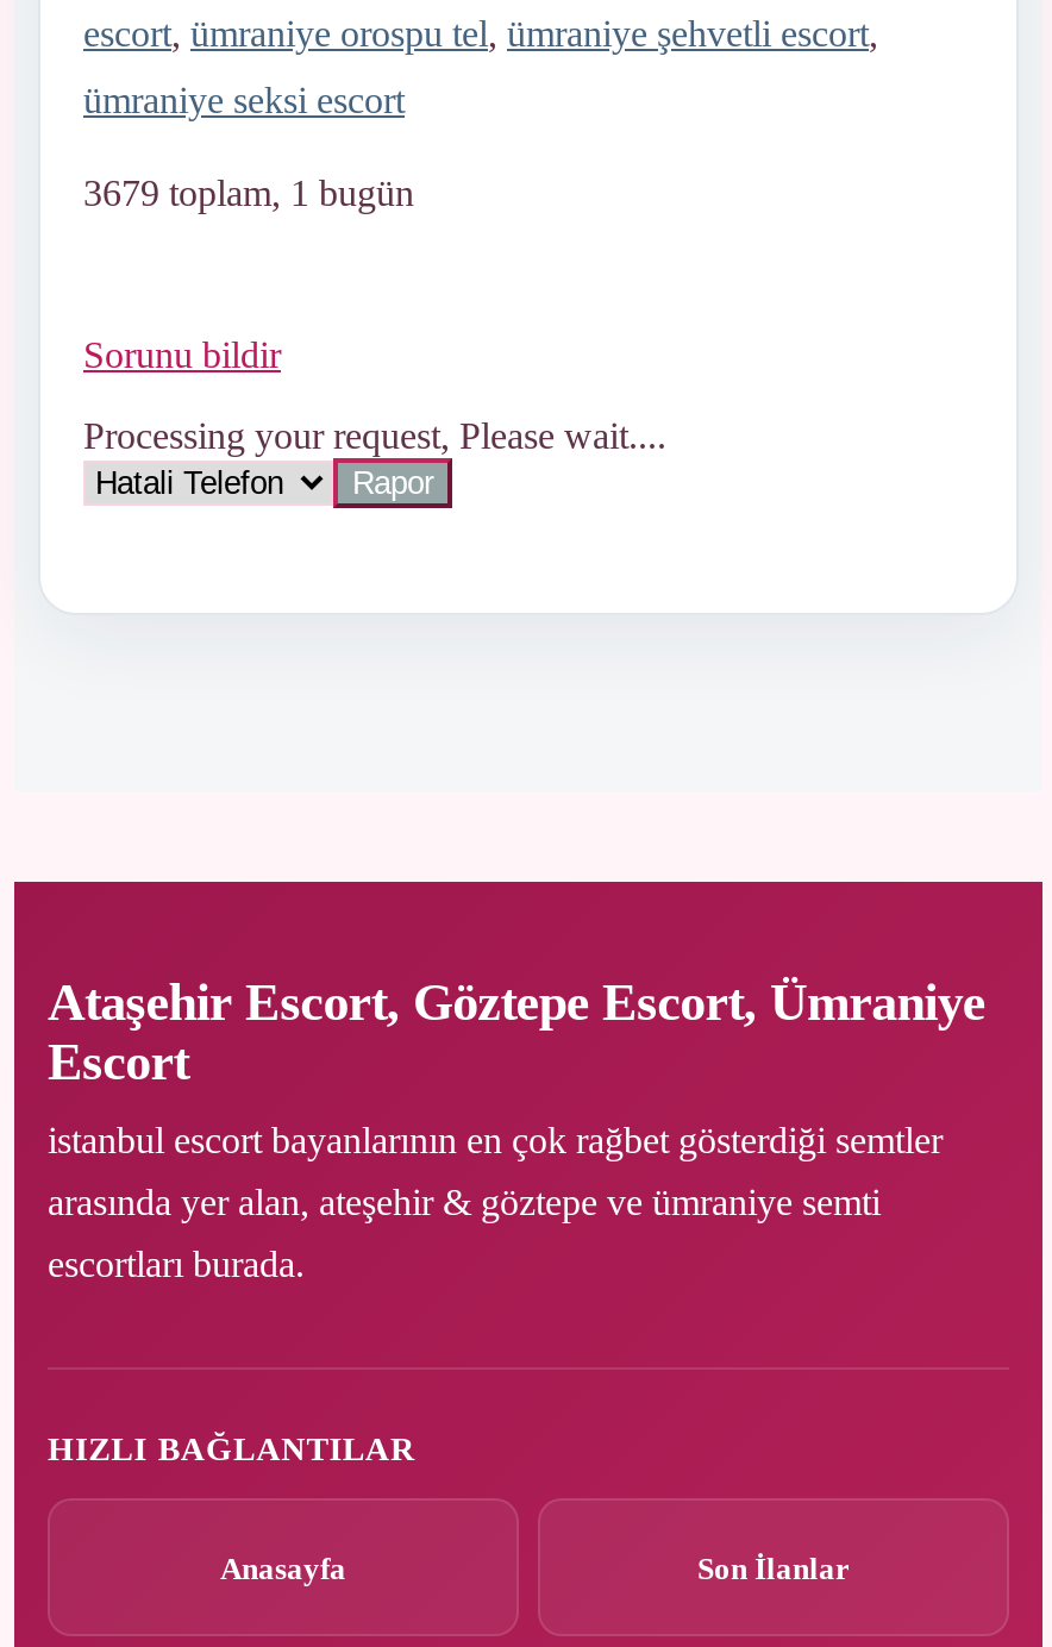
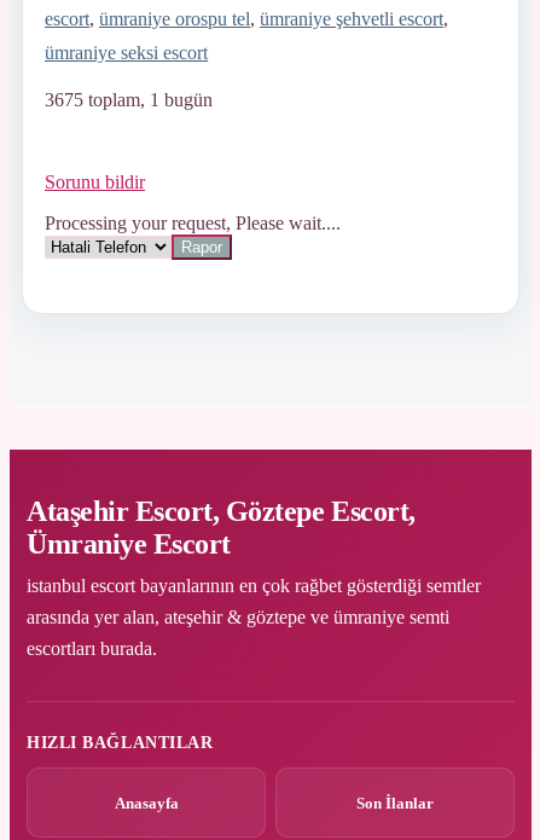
[83,173,414,213] 3679 toplam, 1 bugün -> [45,89,213,110] 3675 toplam, 1 bugün

